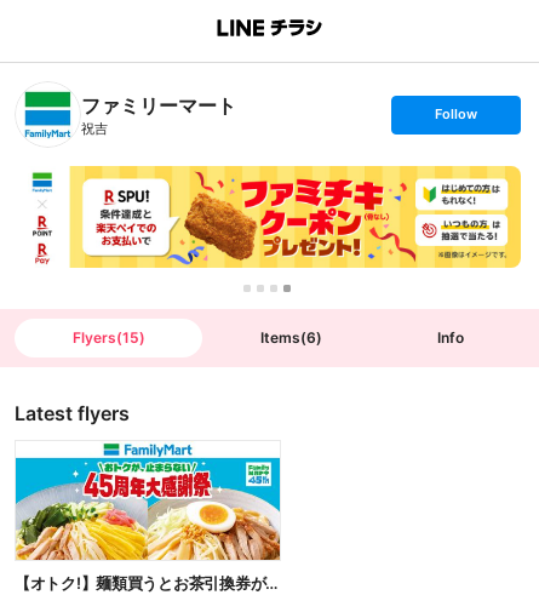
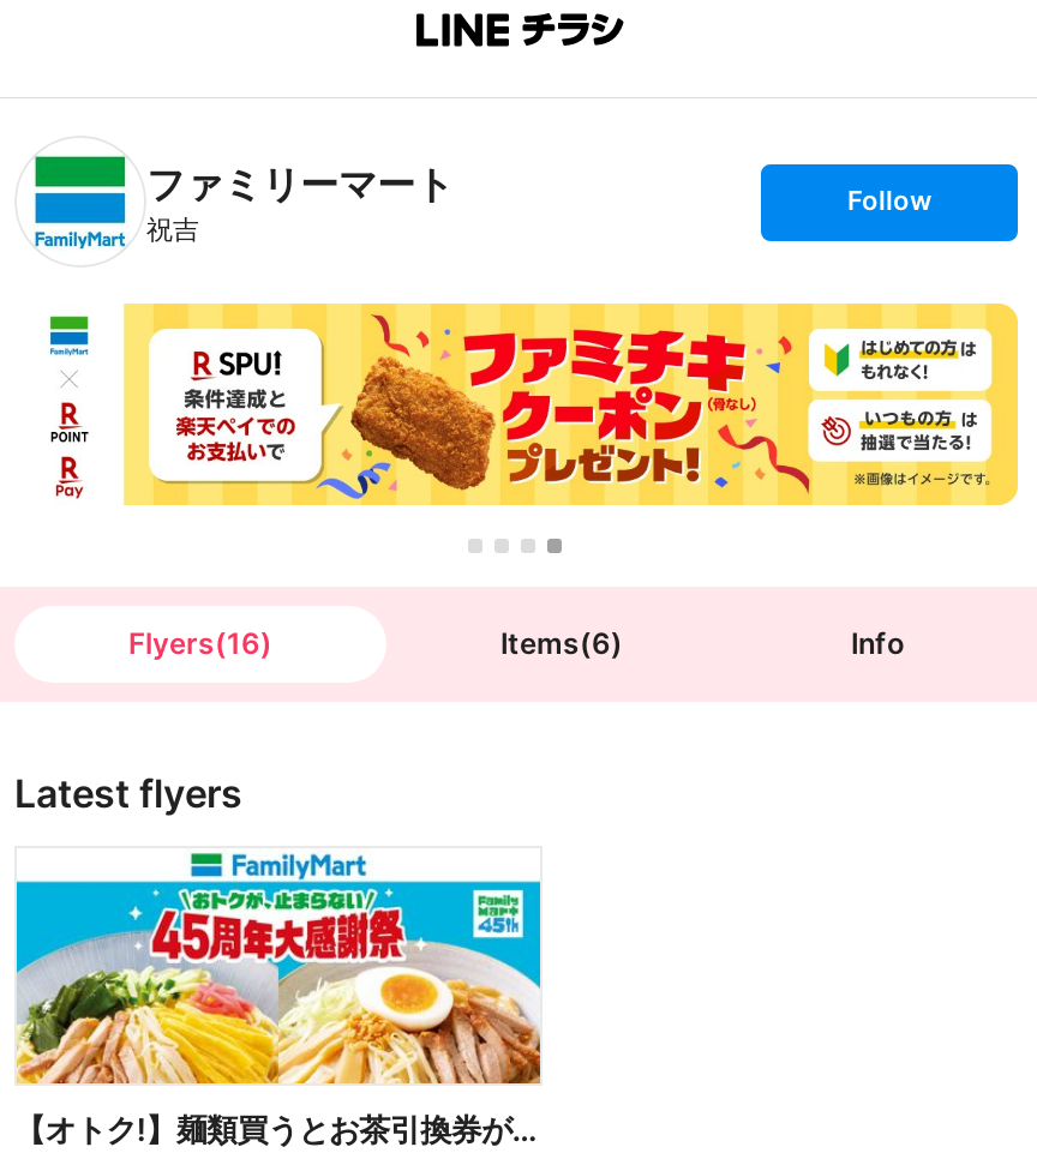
[72,328,145,346] Flyers(15) -> [128,624,272,660] Flyers(16)

